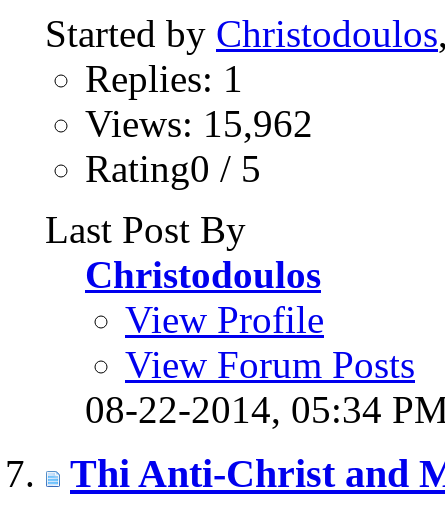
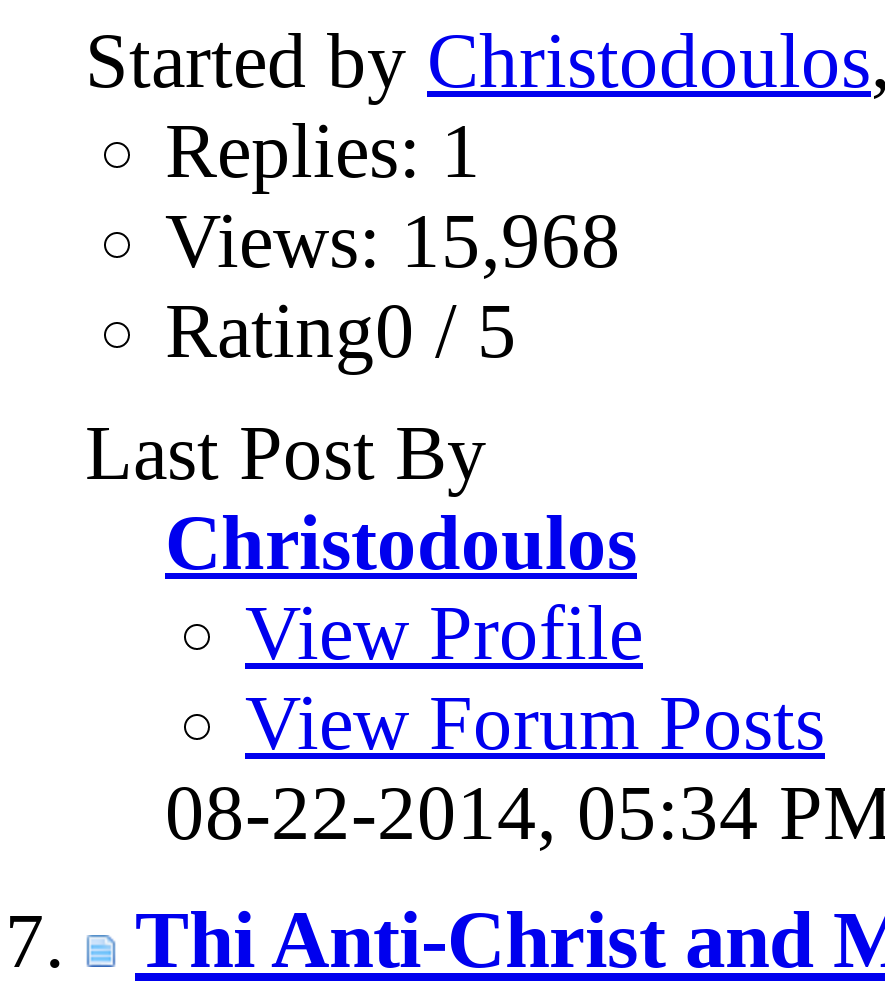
[85,102,313,145] Views: 15,962 -> [165,197,621,283] Views: 15,968

